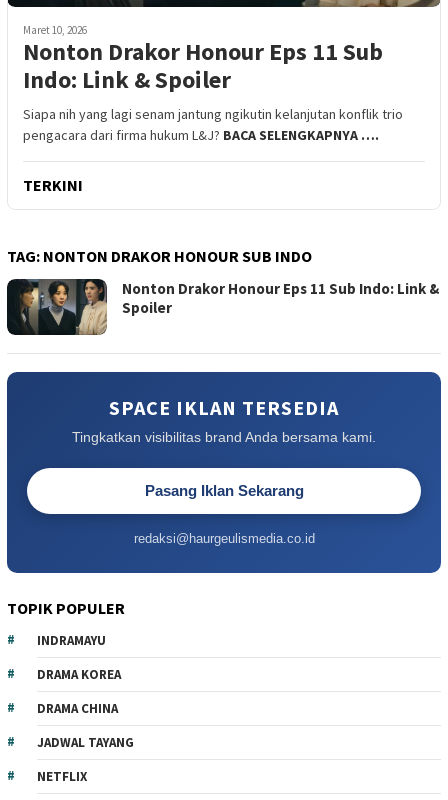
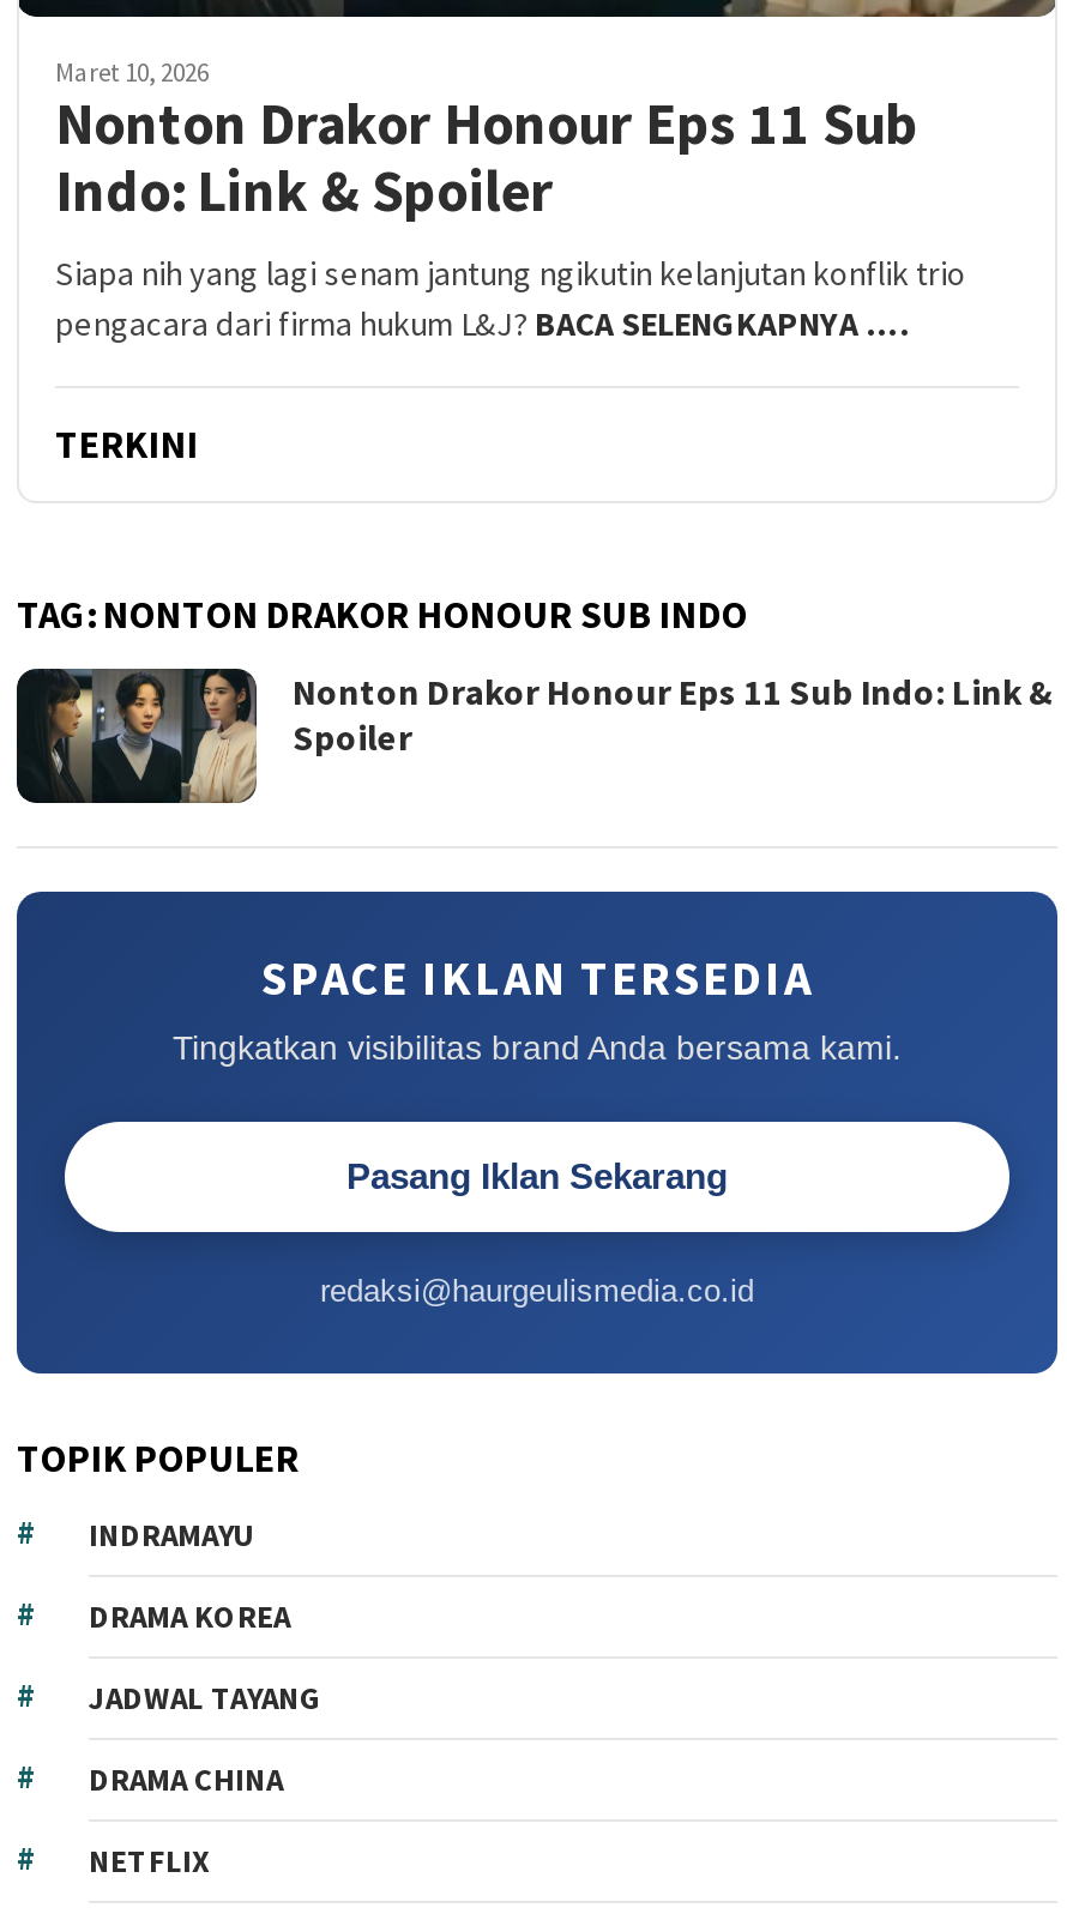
moved [37,700,118,717] -> [89,1759,283,1799]: DRAMA CHINA
moved [37,734,134,751] -> [89,1677,321,1718]: JADWAL TAYANG

